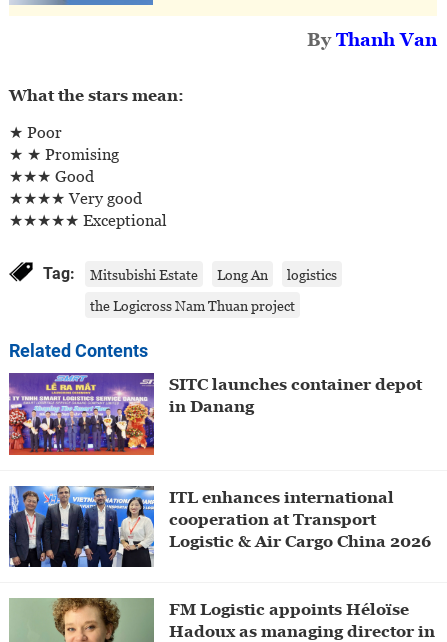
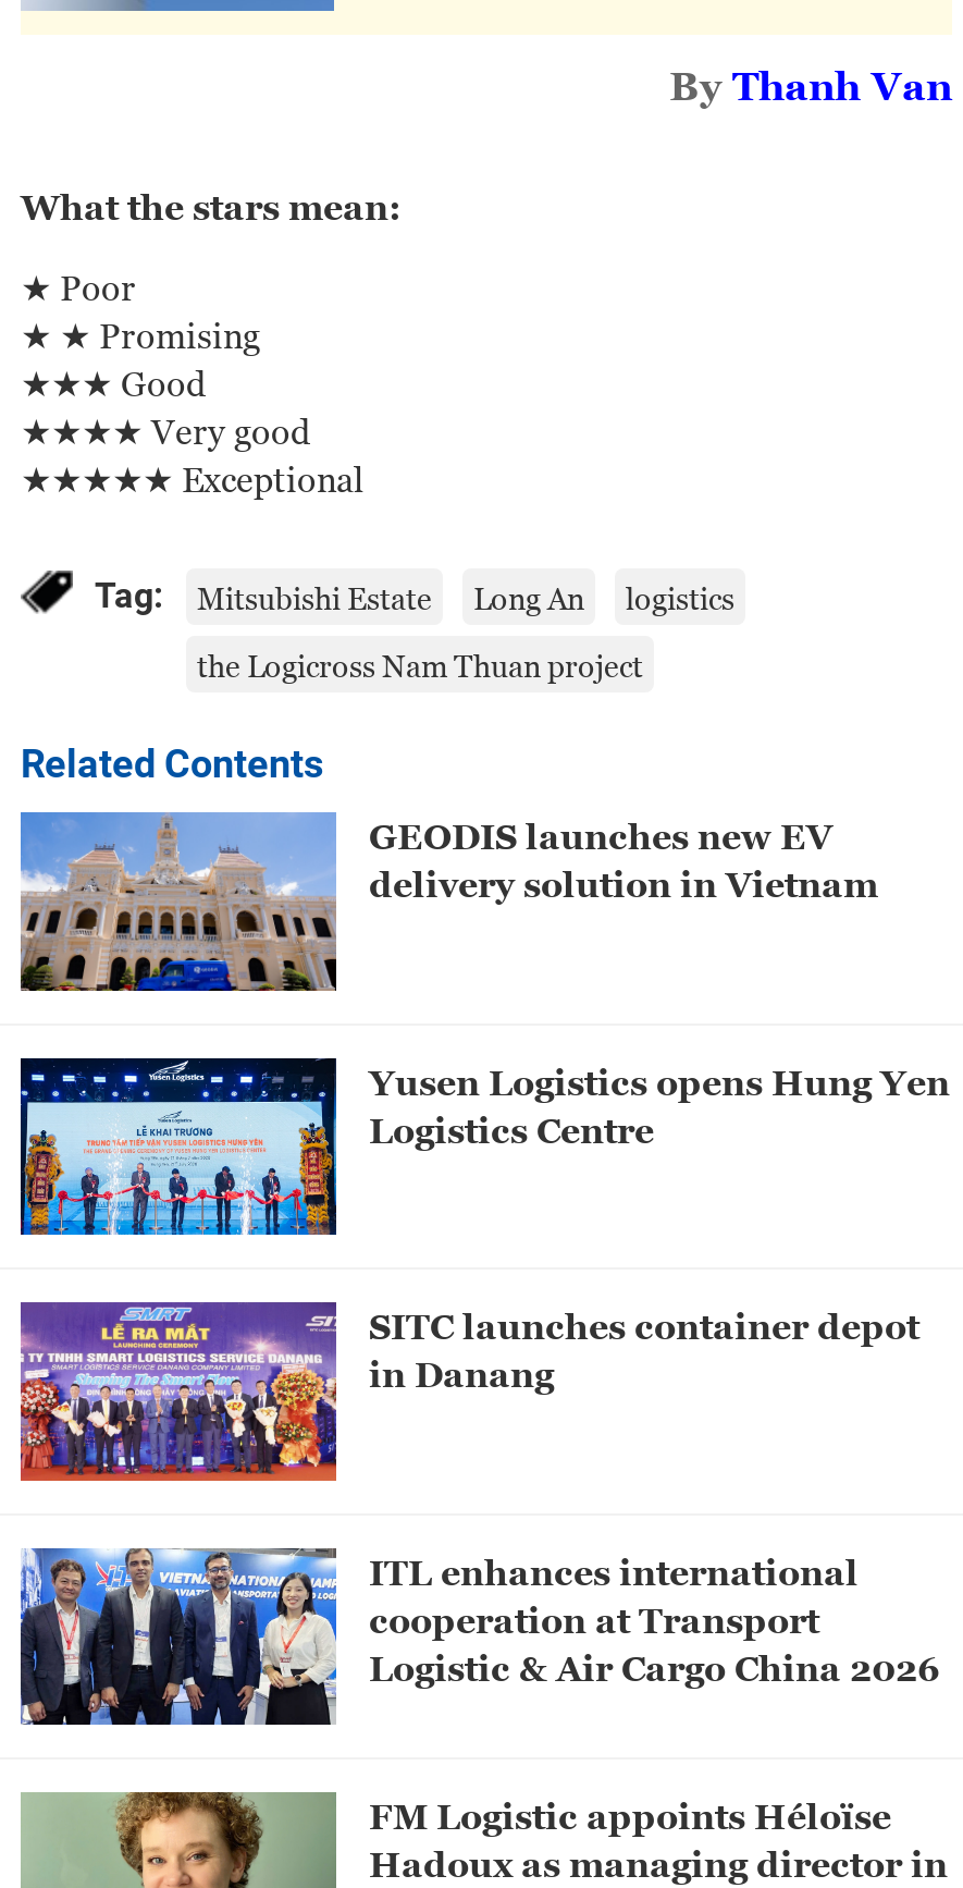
none -> [18,810,878,993] [image] | GEODIS launches new EV | delivery solution in Vietnam
none -> [18,1056,950,1237] [image] | Yusen Logistics opens Hung Yen | Logistics Centre

